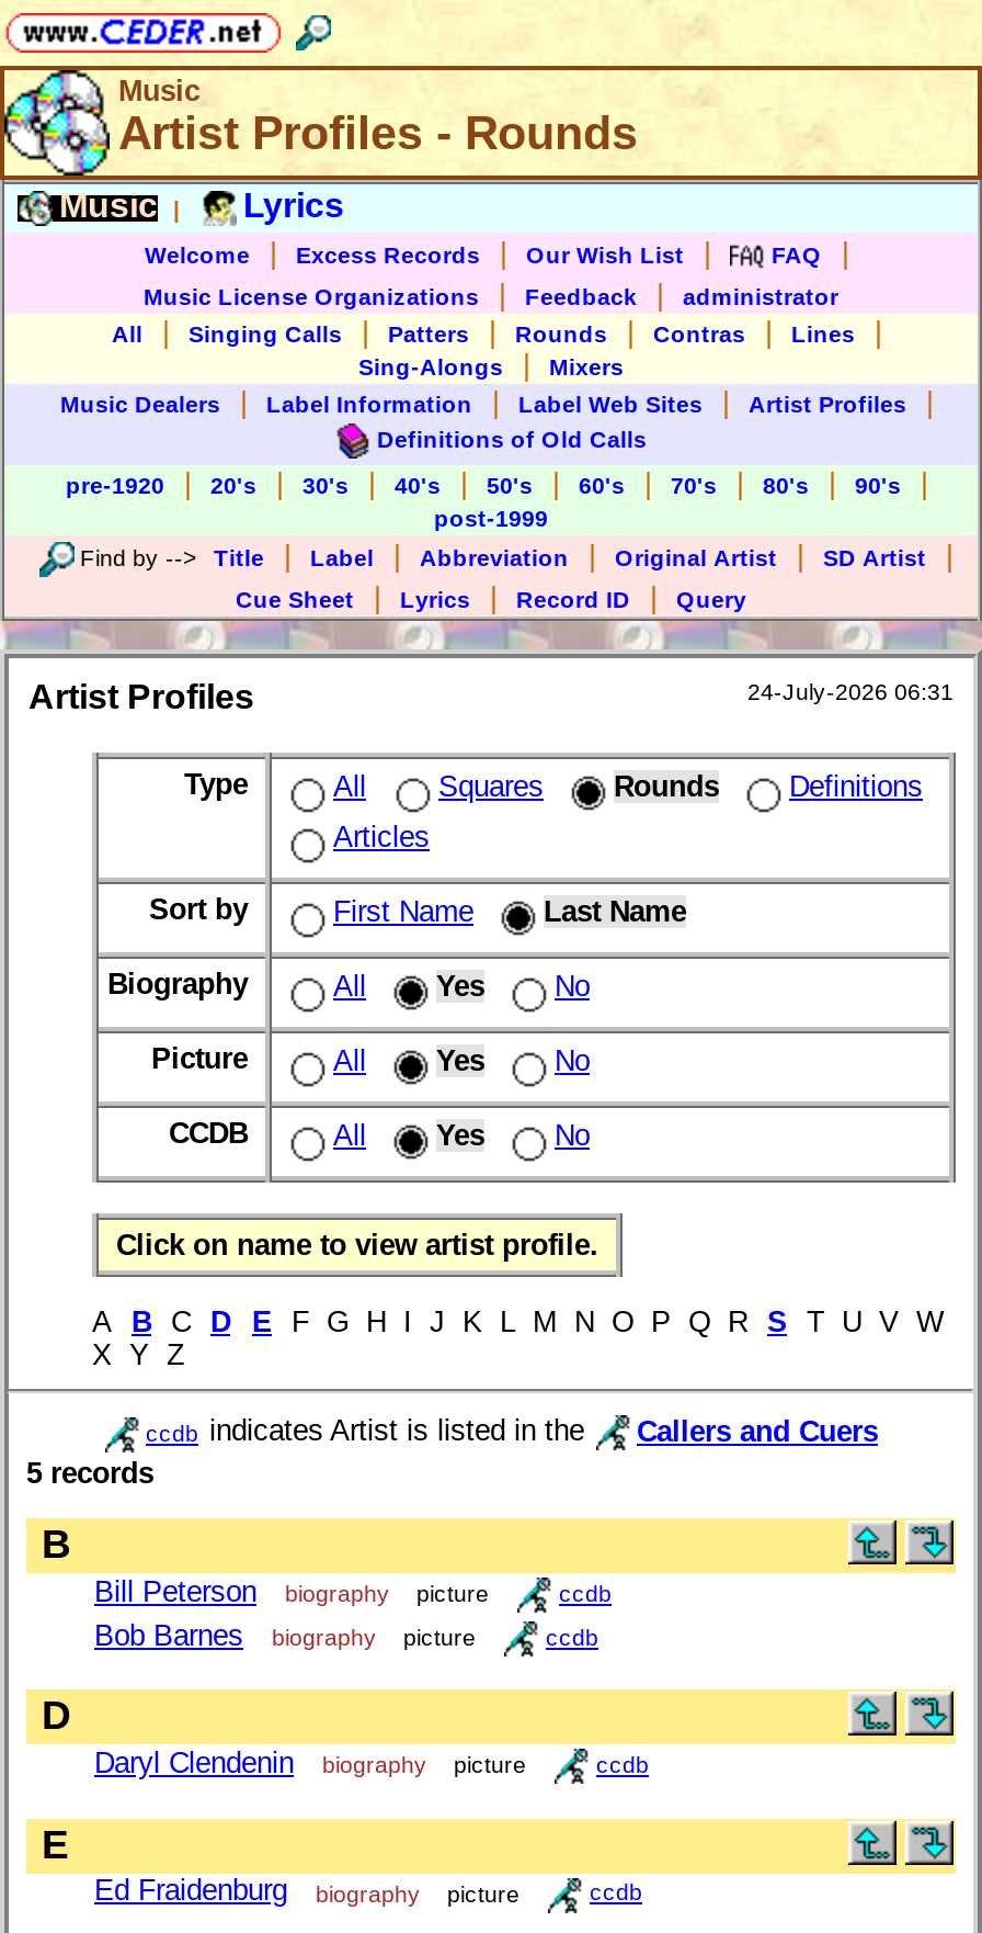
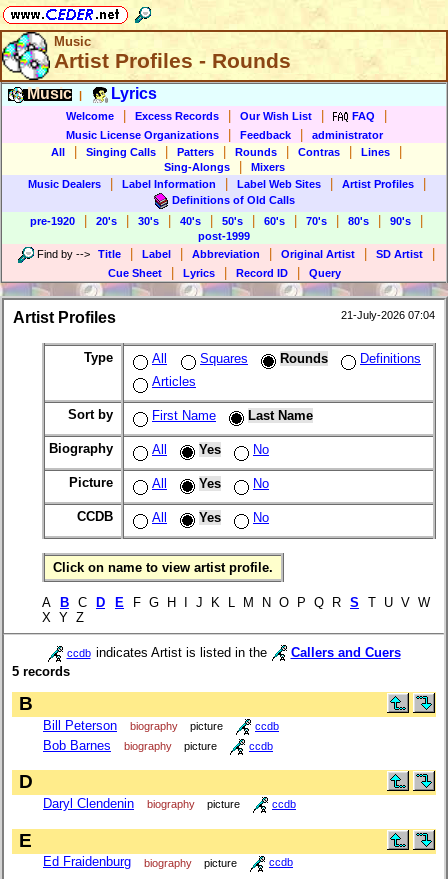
[747,679,954,705] 24-July-2026 06:31 -> [341,309,435,321] 21-July-2026 07:04

